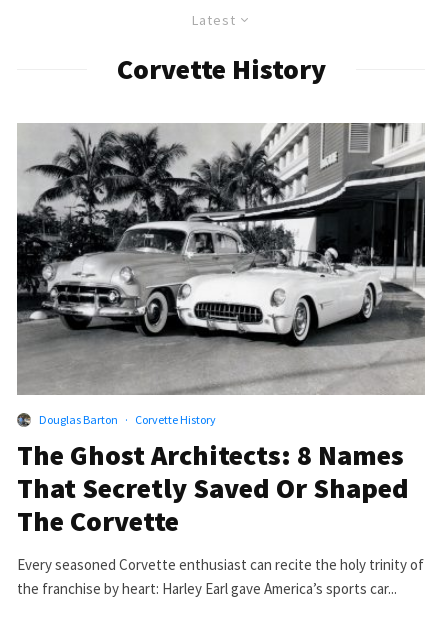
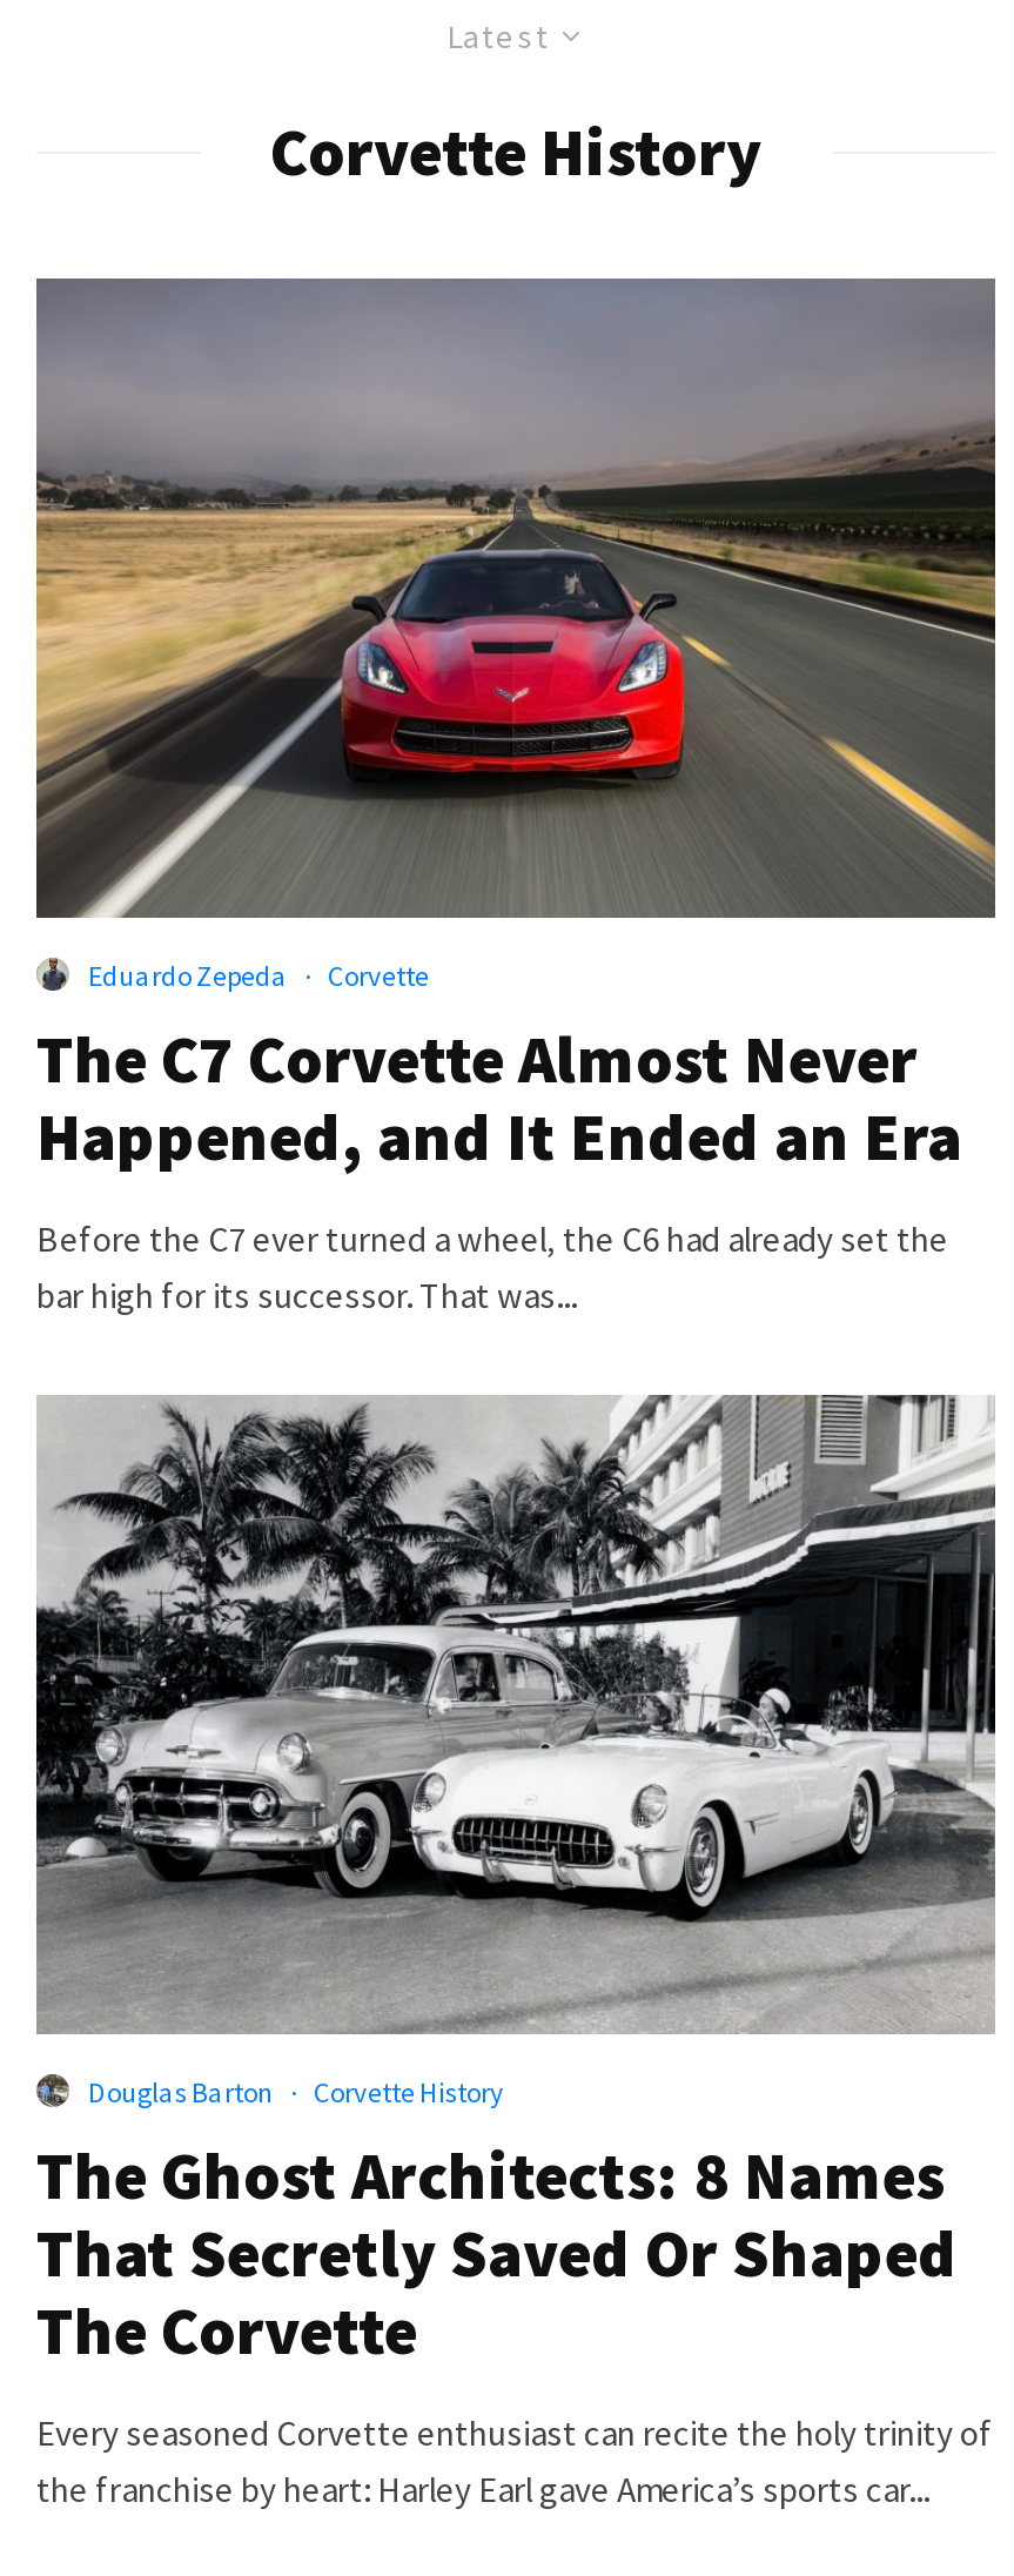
none -> [34,279,998,1317] [image] | Eduardo Zepeda · Corvette | The C7 Corvette Almost Never | Happened, and It Ended an Era | Before the C7 ever turned a wheel, the C6 had already set the | bar high for its successor. That was...

